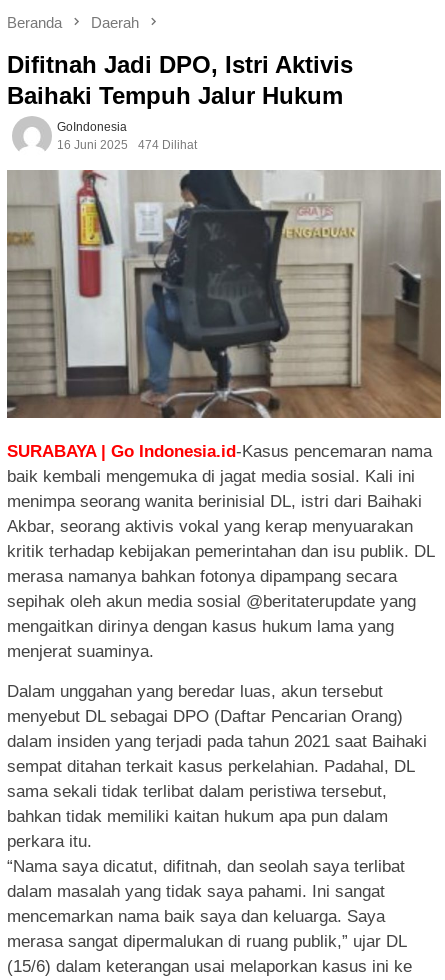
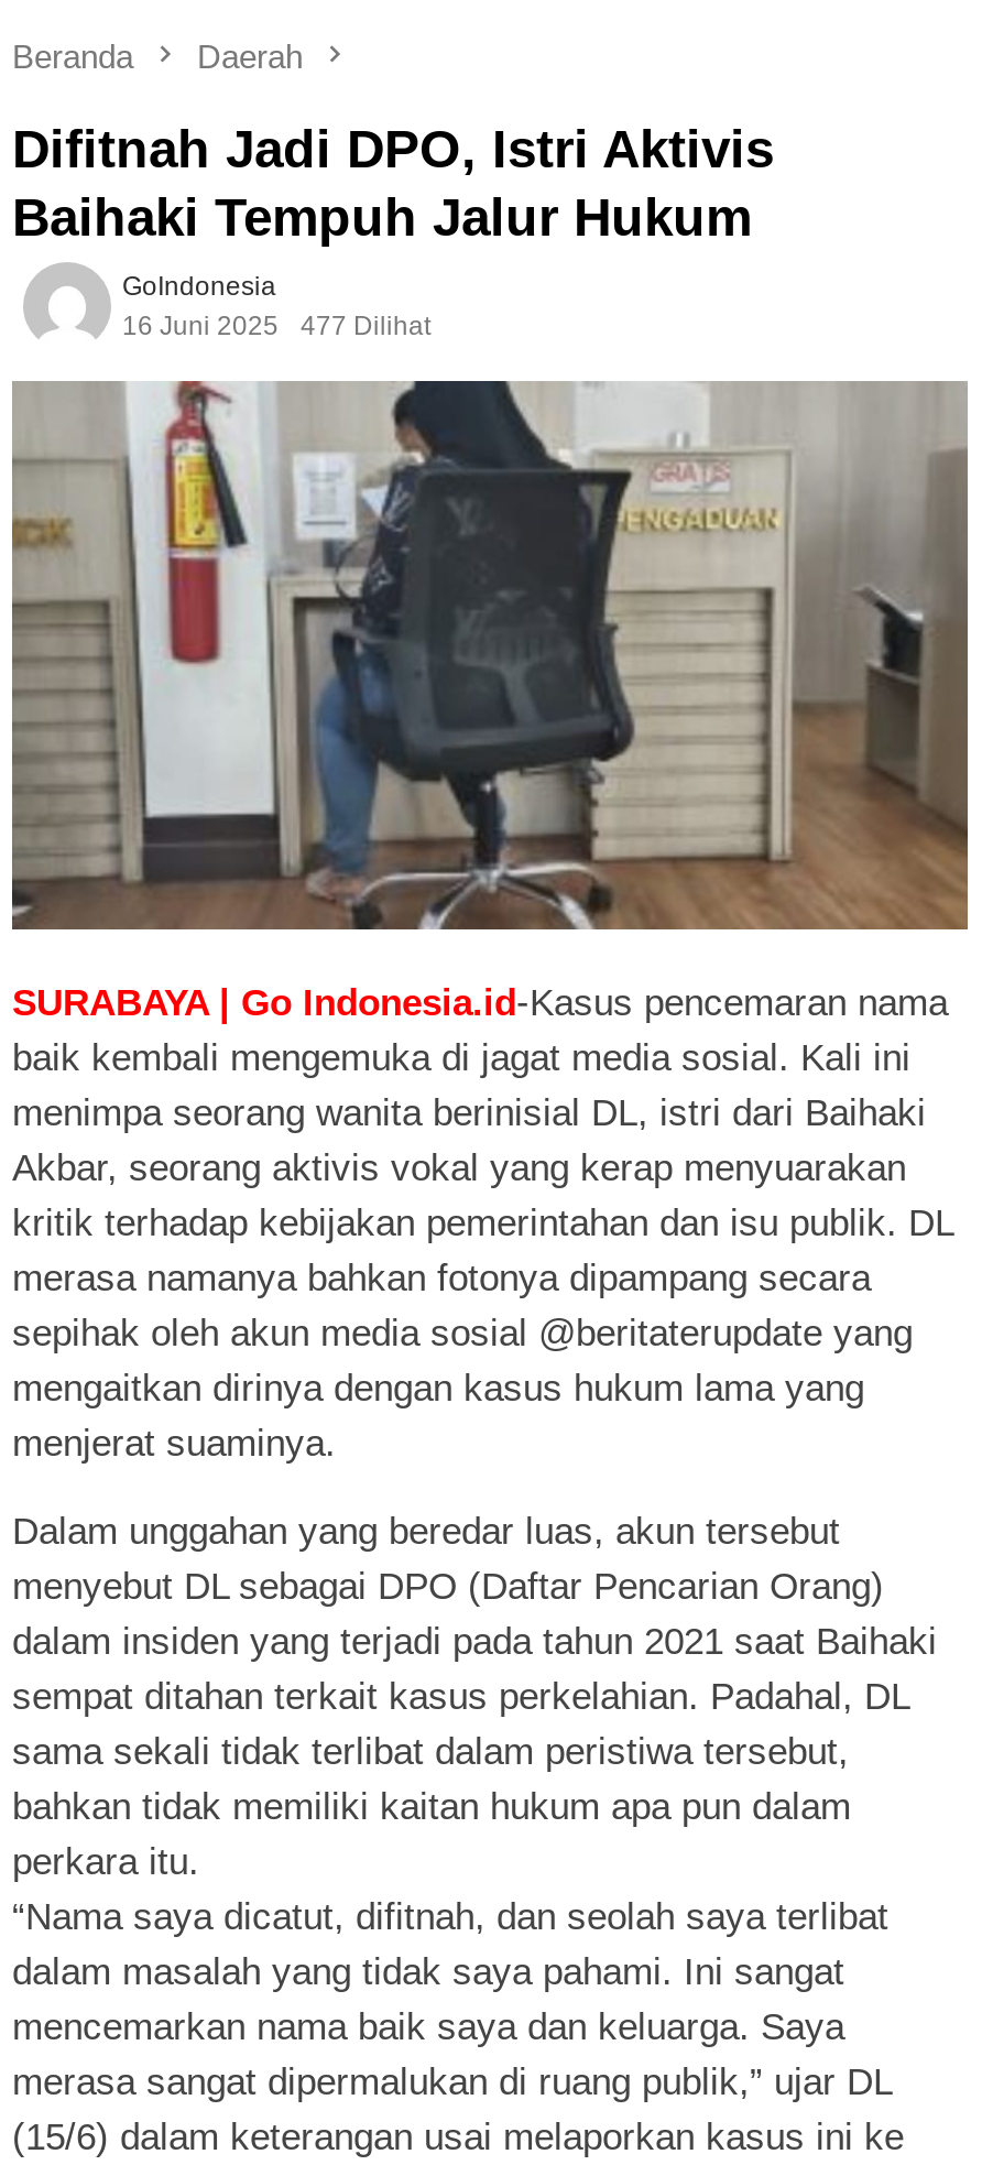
[57,138,197,152] 16 Juni 2025 474 Dilihat -> [122,311,430,342] 16 Juni 2025 477 Dilihat

